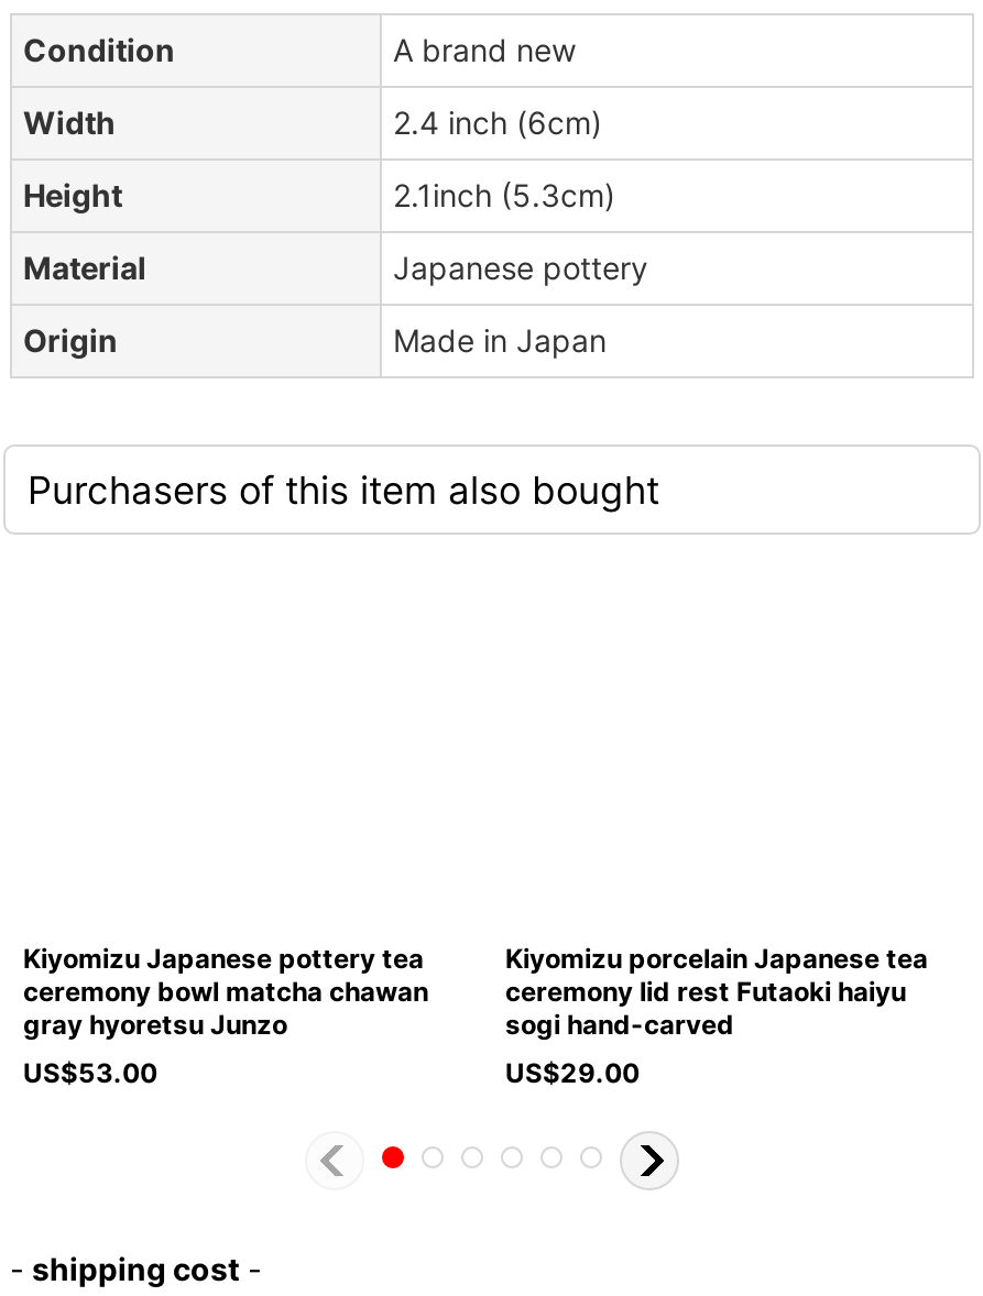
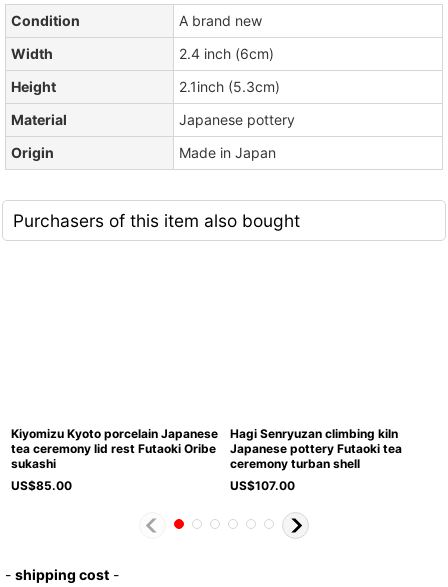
[23,941,428,1040] Kiyomizu Japanese pottery tea | ceremony bowl matcha chawan | gray hyoretsu Junzo -> [11,426,218,471] Kiyomizu Kyoto porcelain Japanese | tea ceremony lid rest Futaoki Oribe | sukashi
[505,941,928,1040] Kiyomizu porcelain Japanese tea | ceremony lid rest Futaoki haiyu | sogi hand-carved -> [230,426,402,471] Hagi Senryuzan climbing kiln | Japanese pottery Futaoki tea | ceremony turban shell
[23,1056,157,1089] US$53.00 -> [11,478,72,493] US$85.00
[505,1056,640,1089] US$29.00 -> [230,478,295,493] US$107.00

